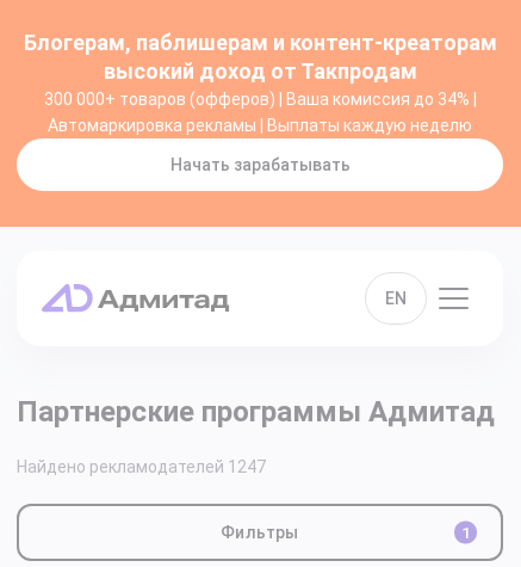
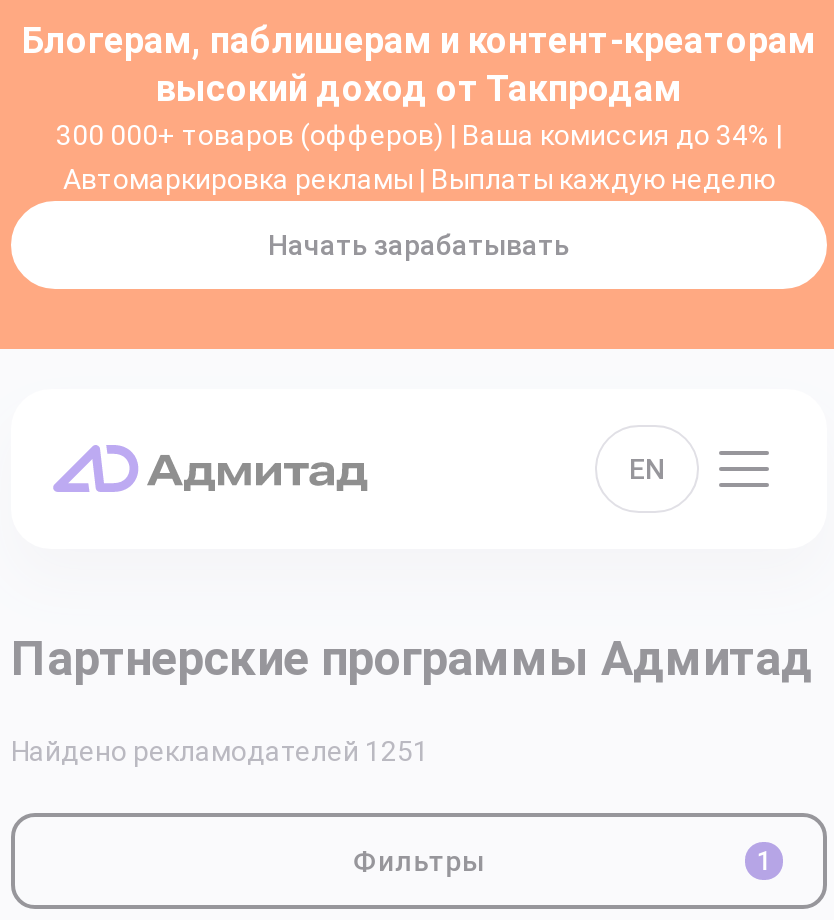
[17,457,266,476] Найдено рекламодателей 1247 -> [11,735,429,767] Найдено рекламодателей 1251

